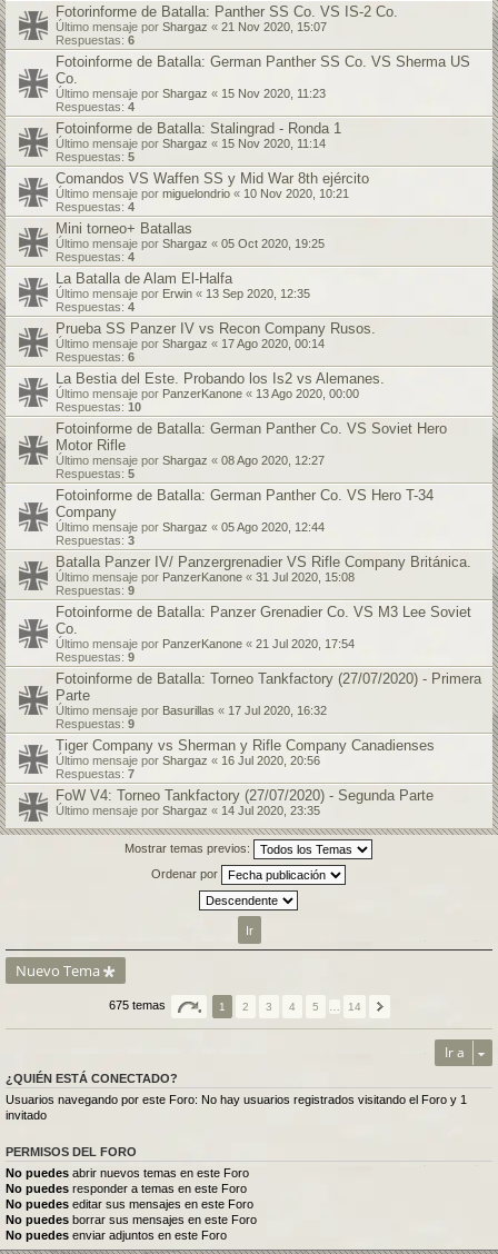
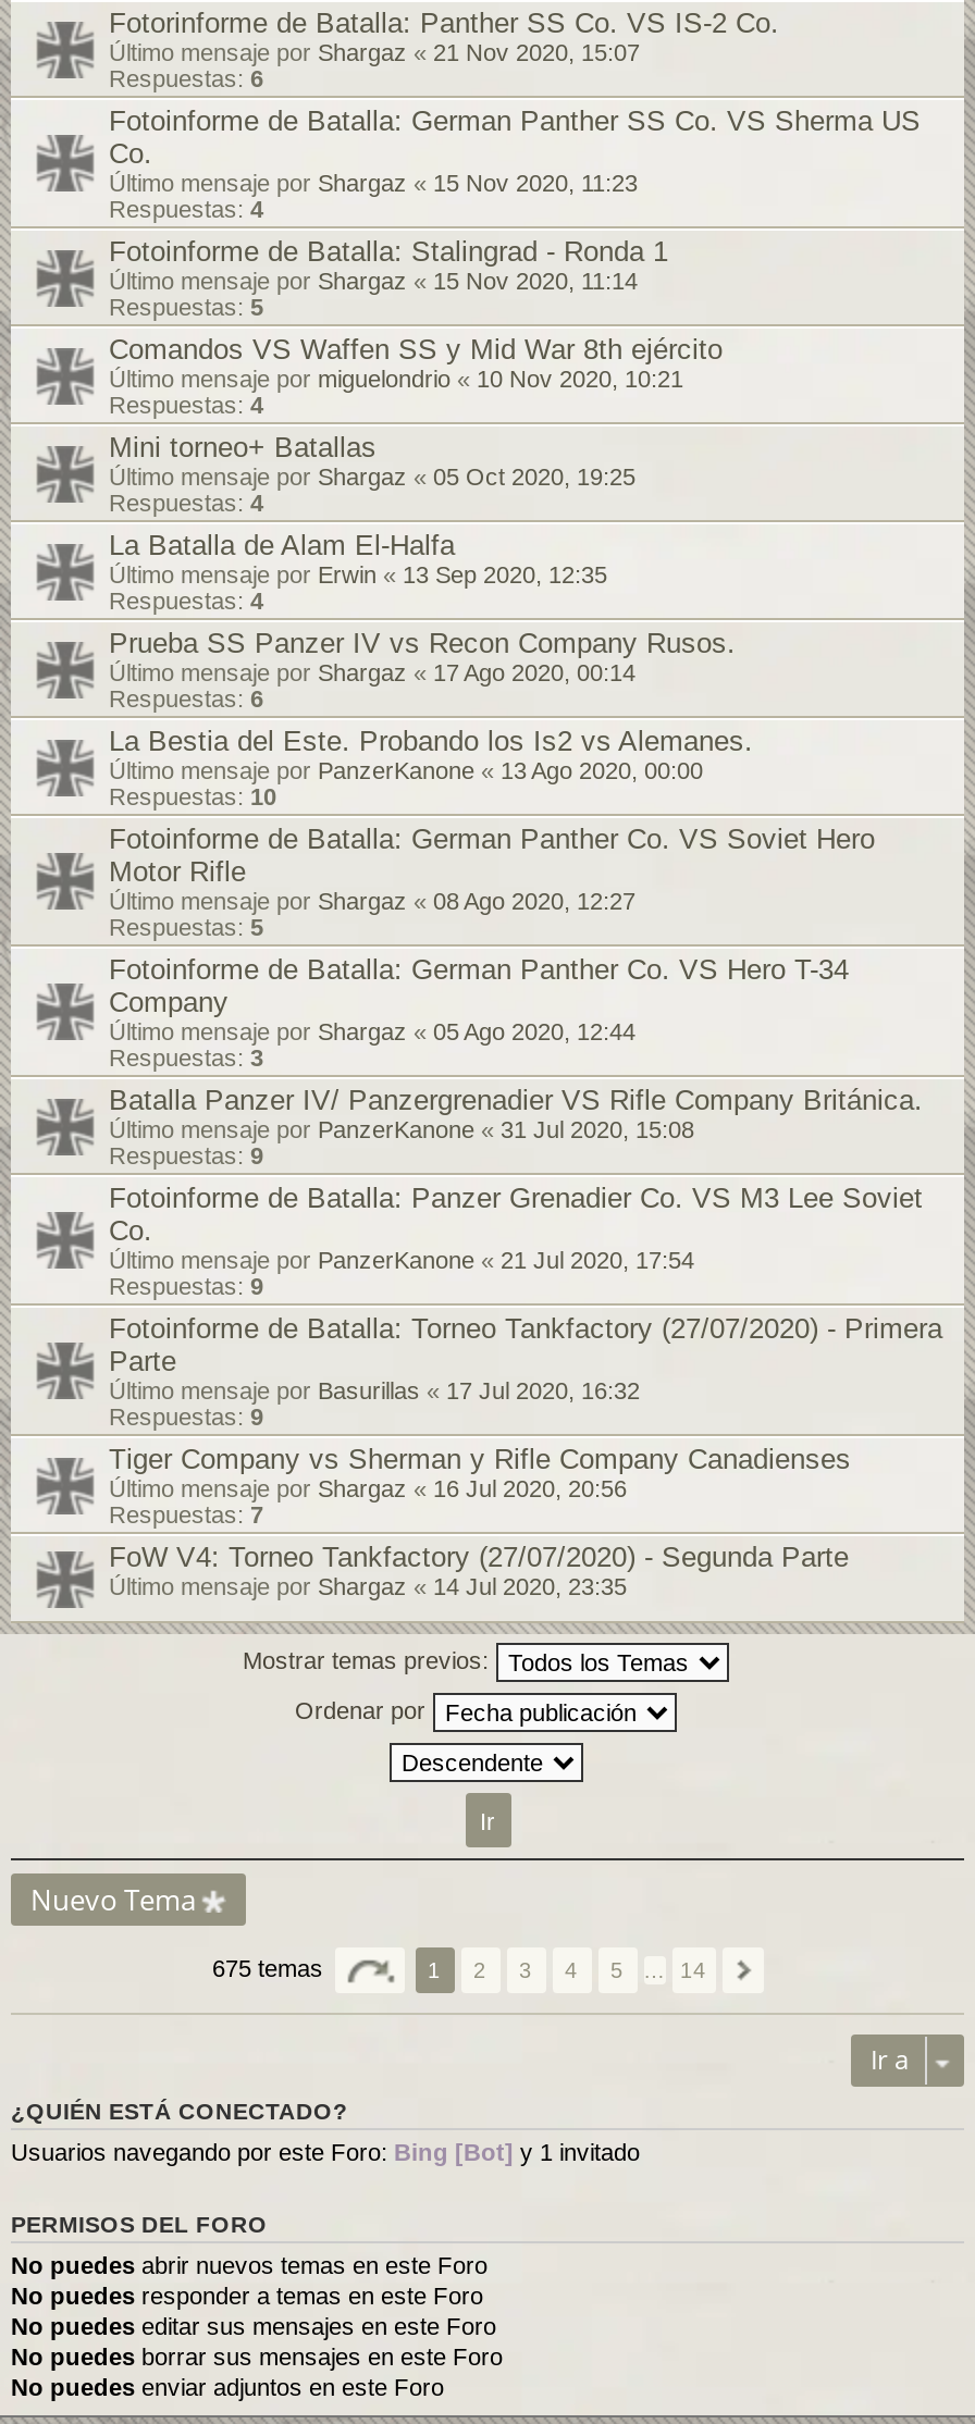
[6,1093,467,1122] Usuarios navegando por este Foro: No hay usuarios registrados visitando el Foro y 1 | invitado -> [11,2139,640,2165] Usuarios navegando por este Foro: Bing [Bot] y 1 invitado

